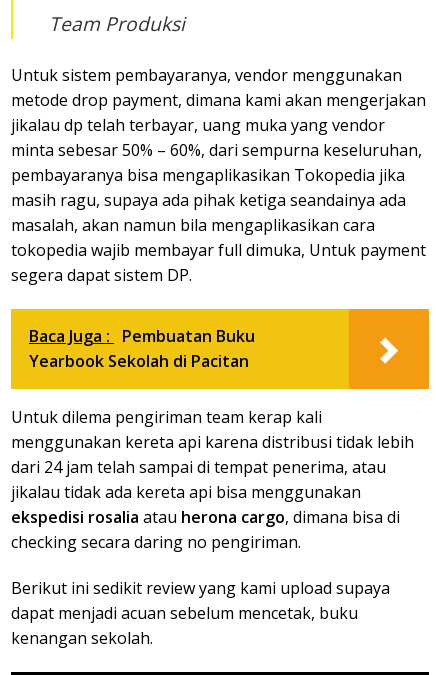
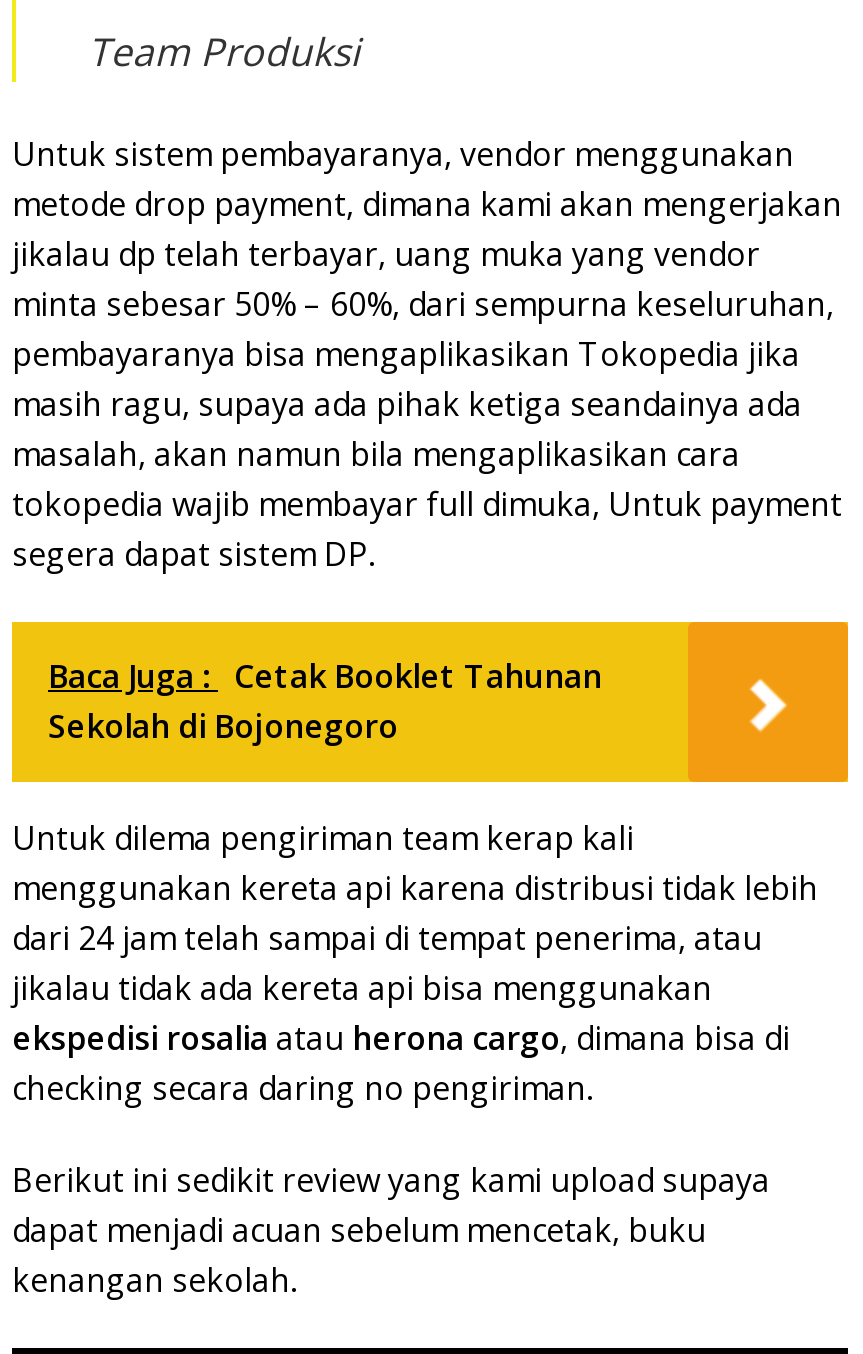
[29,325,255,372] Baca Juga : Pembuatan Buku | Yearbook Sekolah di Pacitan -> [48,654,602,748] Baca Juga : Cetak Booklet Tahunan | Sekolah di Bojonegoro

